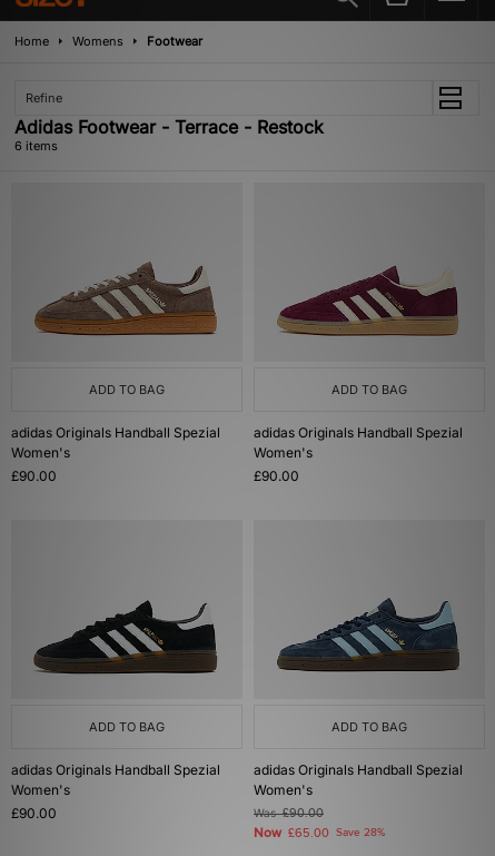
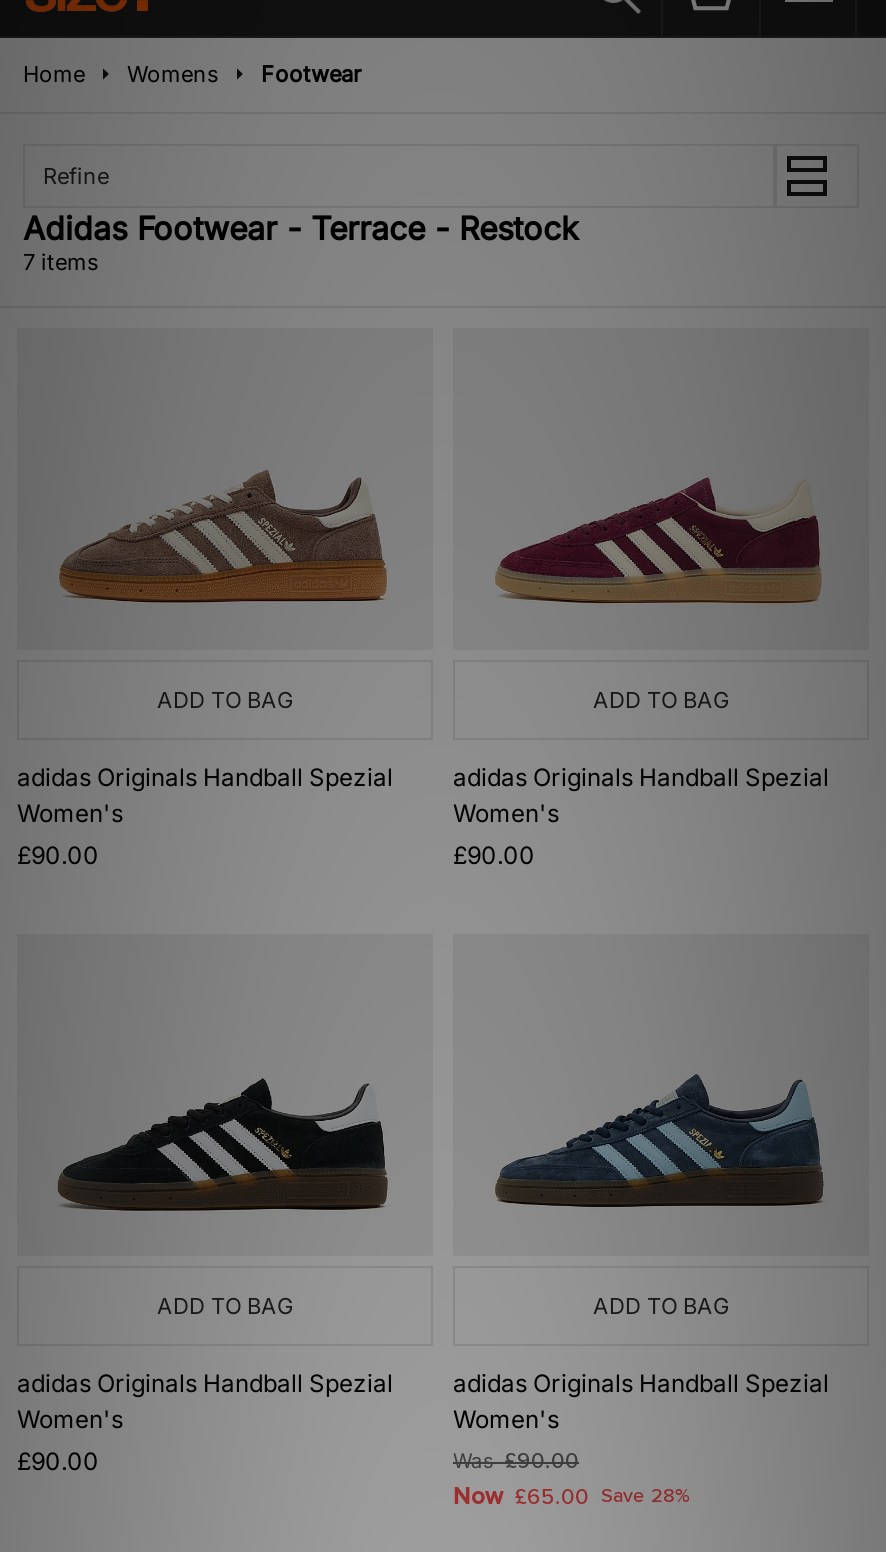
[14,138,58,154] 6 items -> [23,248,99,276] 7 items

